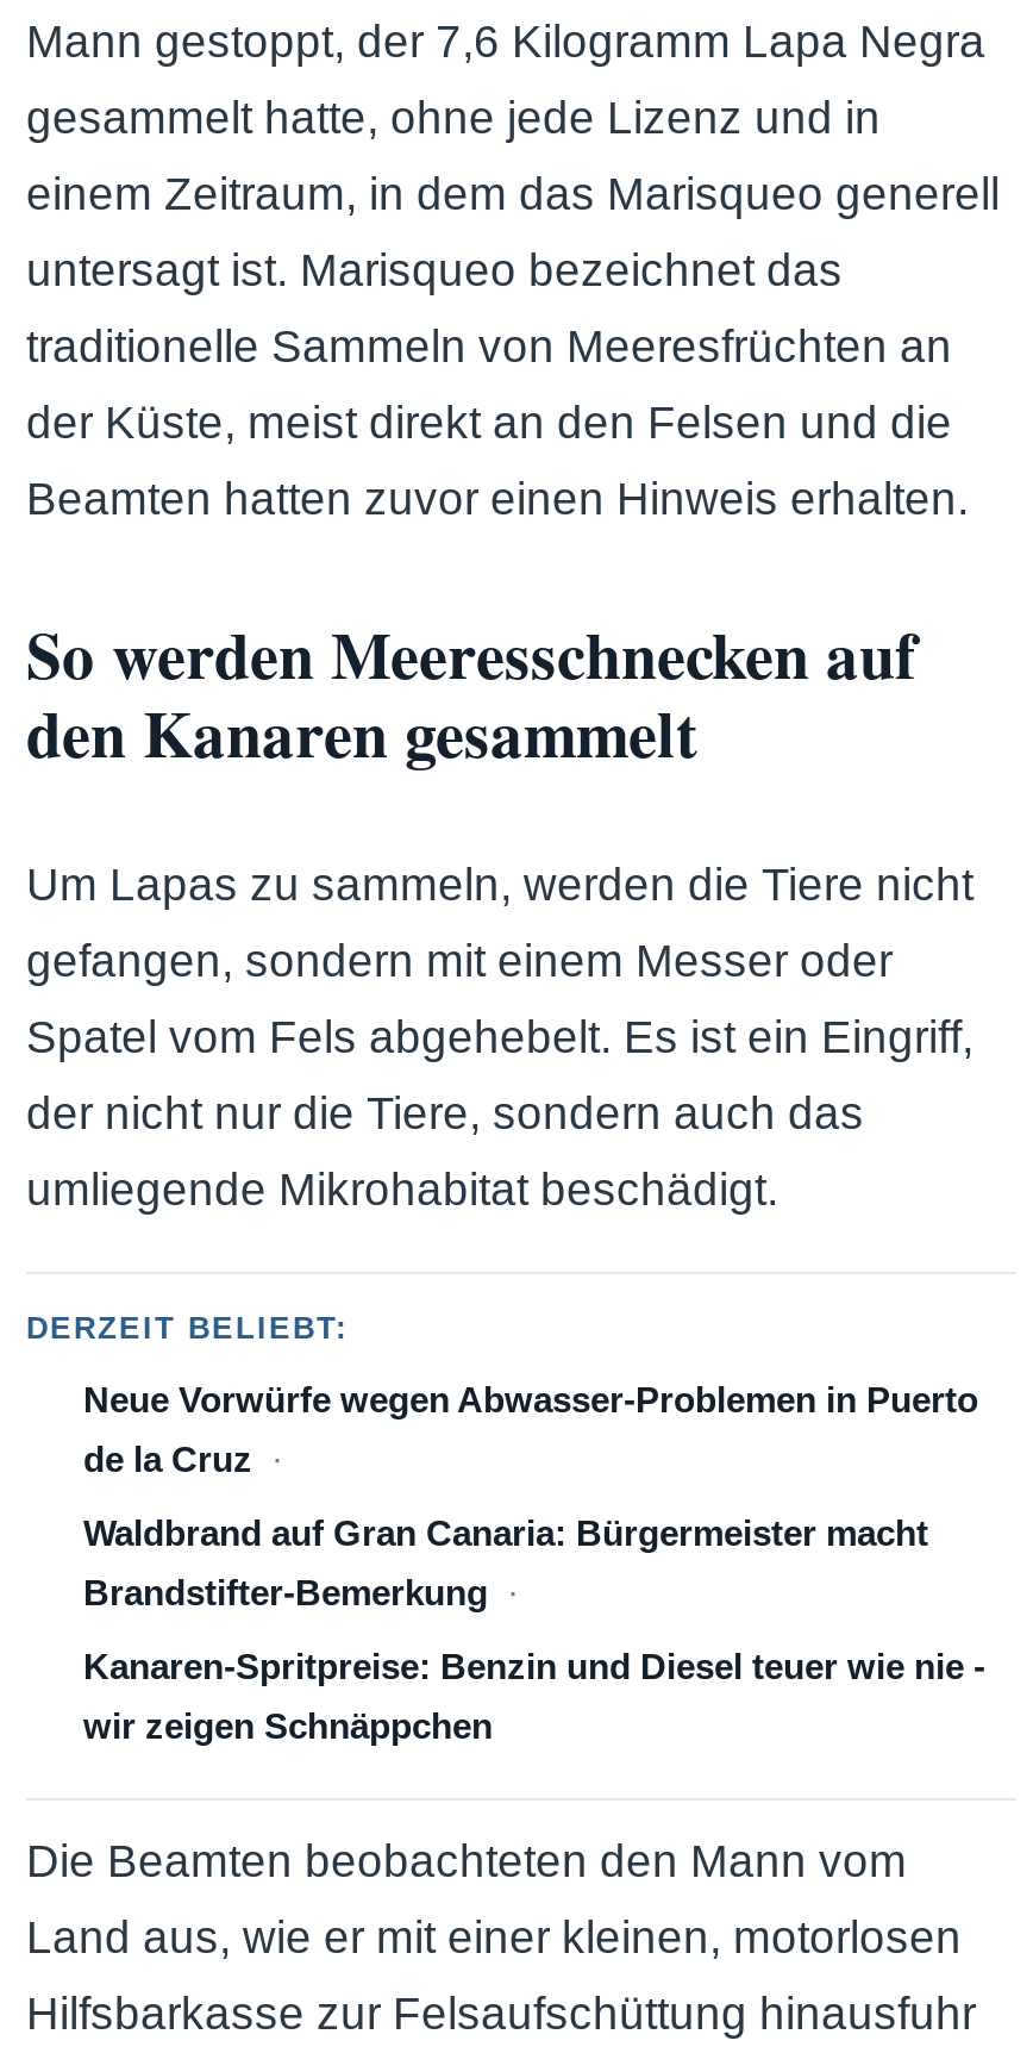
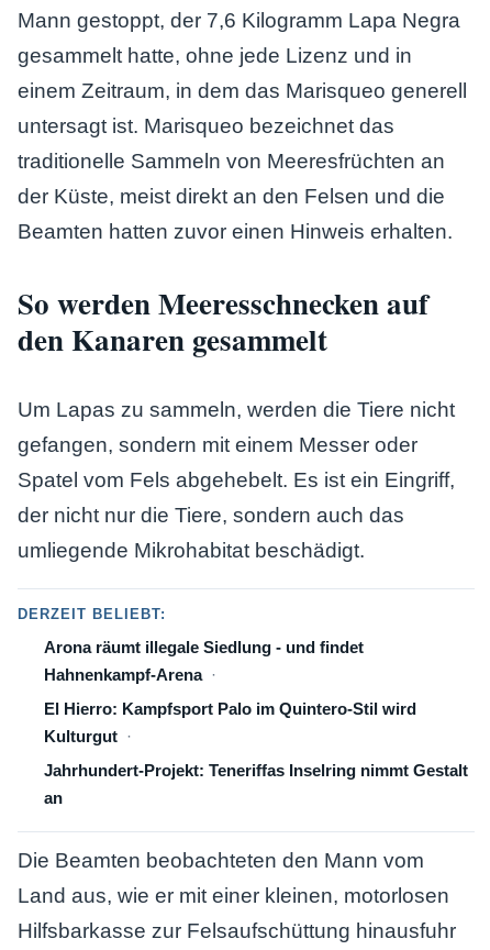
[83,1379,978,1419] Neue Vorwürfe wegen Abwasser-Problemen in Puerto -> [44,638,364,656] Arona räumt illegale Siedlung - und findet
[83,1439,252,1479] de la Cruz -> [44,665,202,684] Hahnenkampf-Arena
[83,1512,928,1553] Waldbrand auf Gran Canaria: Bürgermeister macht -> [44,699,416,718] El Hierro: Kampfsport Palo im Quintero-Stil wird
[83,1572,488,1612] Brandstifter-Bemerkung -> [44,727,118,745] Kulturgut
[83,1646,985,1686] Kanaren-Spritpreise: Benzin und Diesel teuer wie nie - -> [44,761,468,780] Jahrhundert-Projekt: Teneriffas Inselring nimmt Gestalt
[83,1705,493,1746] wir zeigen Schnäppchen -> [44,788,63,807] an

